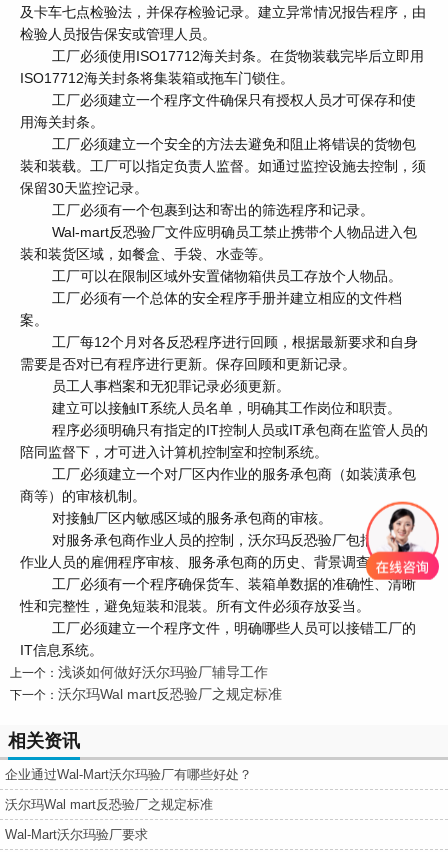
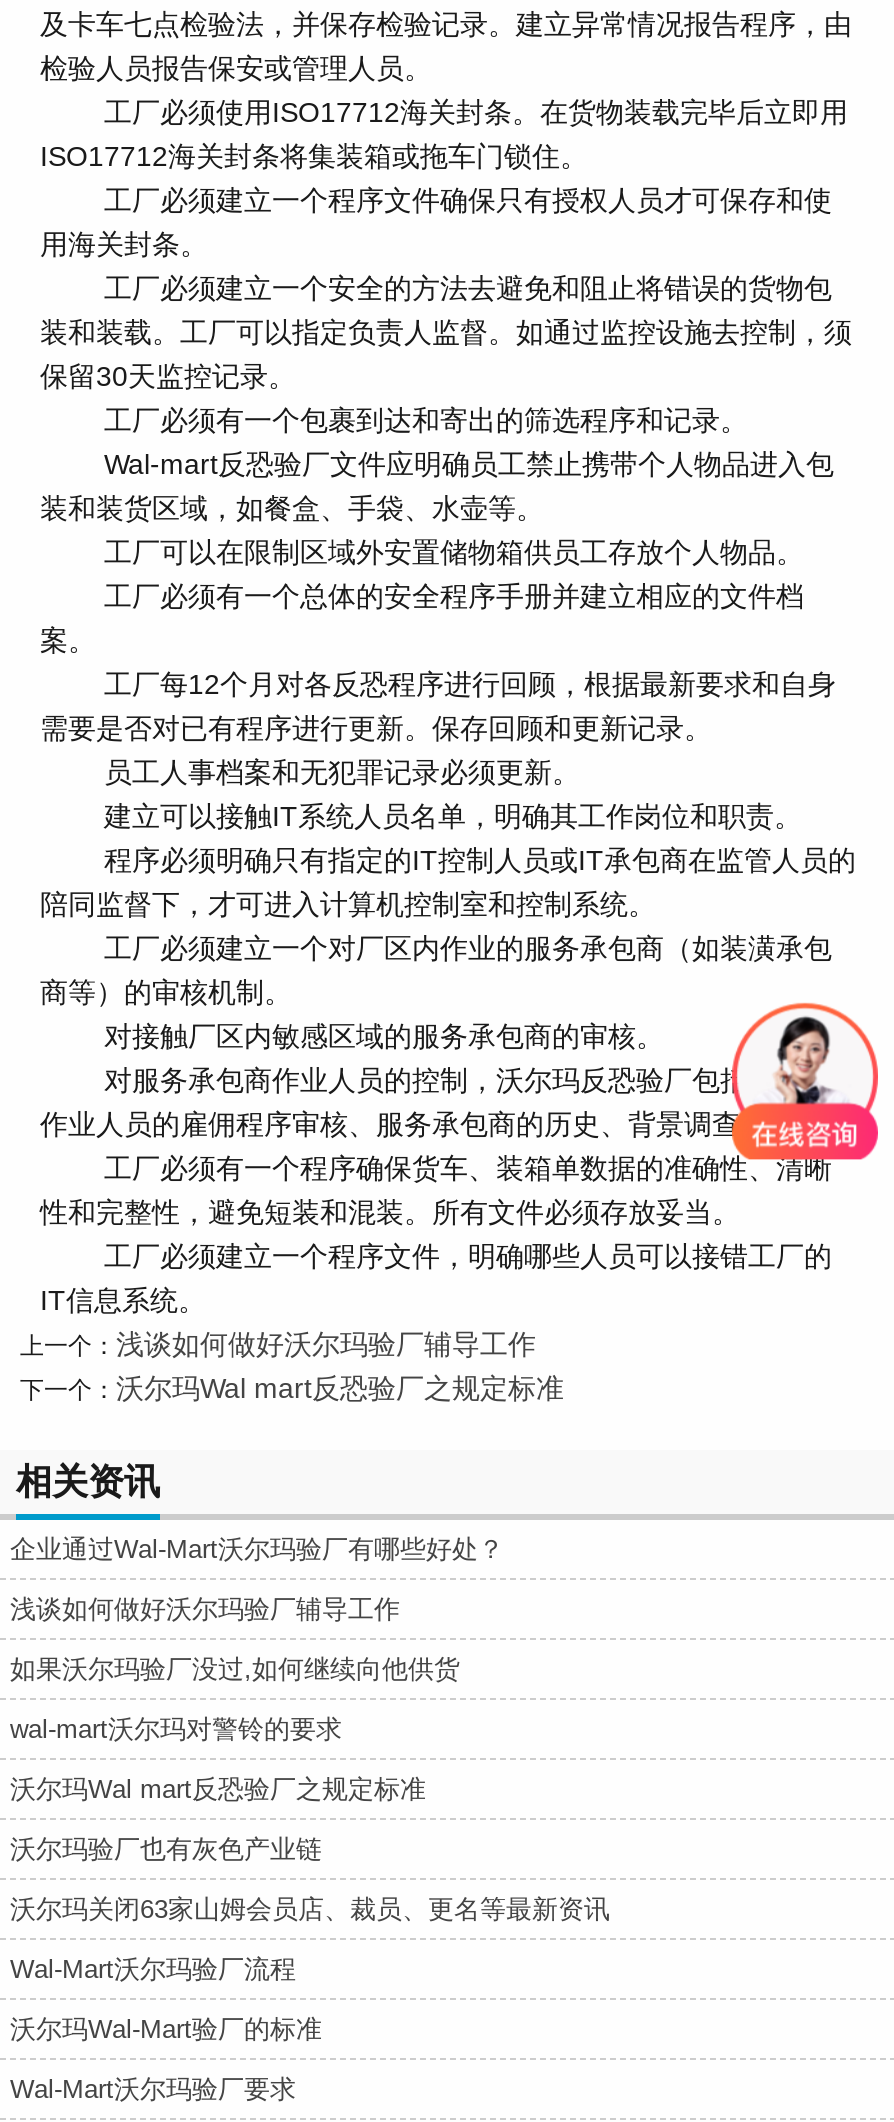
none -> [10,1594,460,1744] 浅谈如何做好沃尔玛验厂辅导工作 | 如果沃尔玛验厂没过,如何继续向他供货 | wal-mart沃尔玛对警铃的要求
none -> [10,1834,610,2044] 沃尔玛验厂也有灰色产业链 | 沃尔玛关闭63家山姆会员店、裁员、更名等最新资讯 | Wal-Mart沃尔玛验厂流程 | 沃尔玛Wal-Mart验厂的标准

